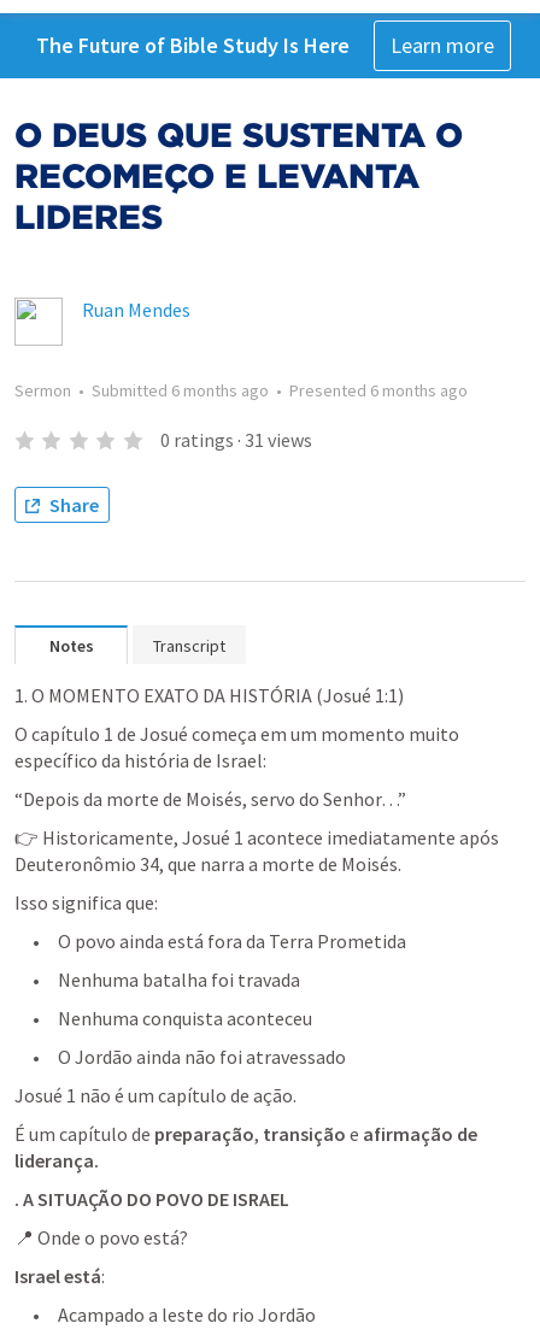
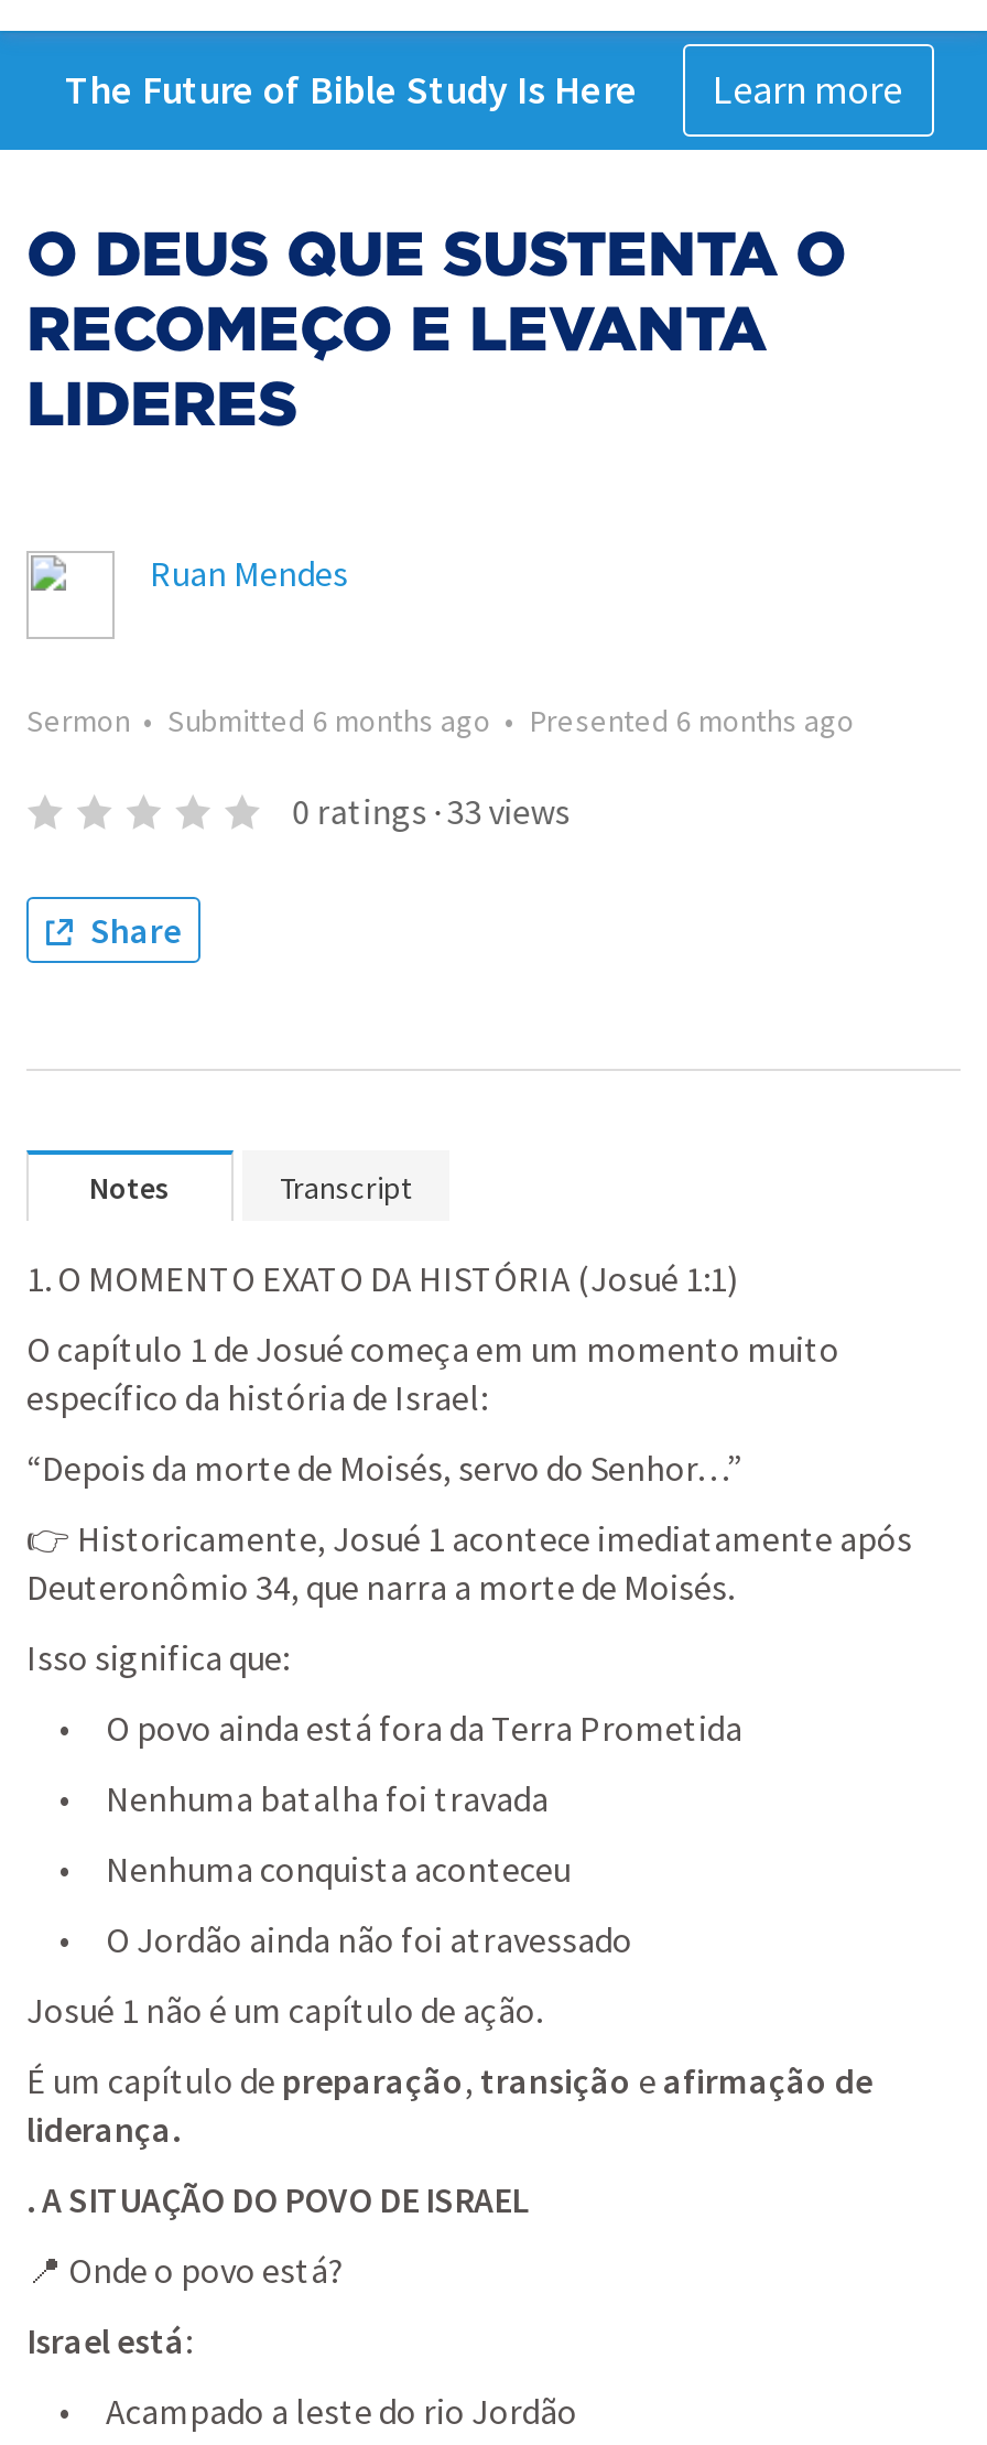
[160,428,312,452] 0 ratings · 31 views -> [292,789,570,833] 0 ratings · 33 views

